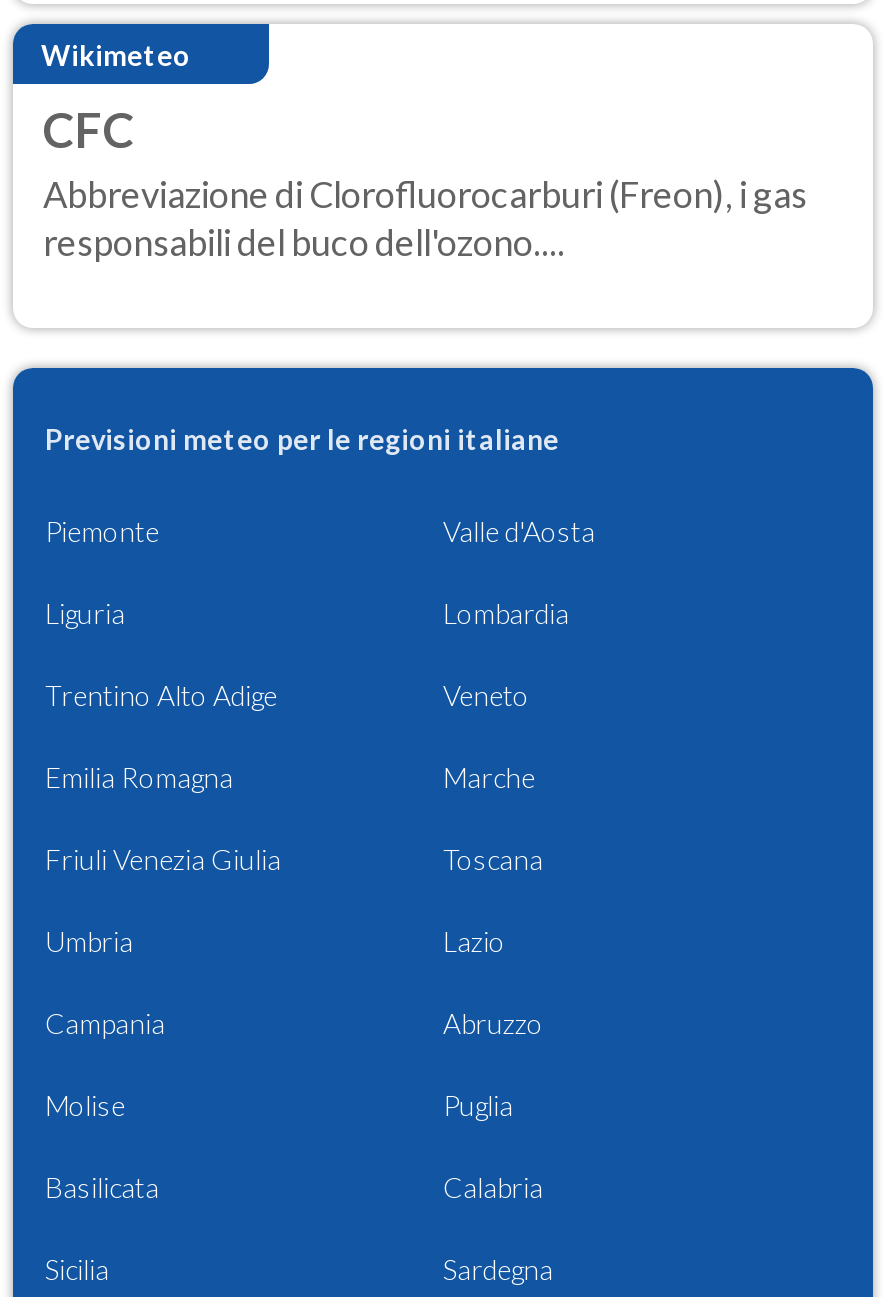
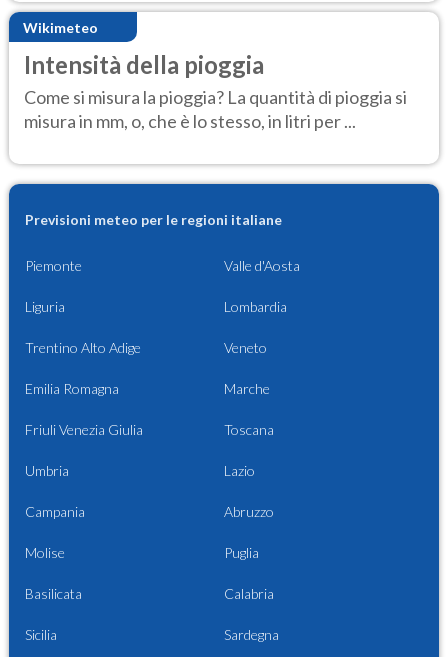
[43,100,807,263] CFC | Abbreviazione di Clorofluorocarburi (Freon), i gas | responsabili del buco dell'ozono.... -> [24,50,407,132] Intensità della pioggia | Come si misura la pioggia? La quantità di pioggia si | misura in mm, o, che è lo stesso, in litri per ...

